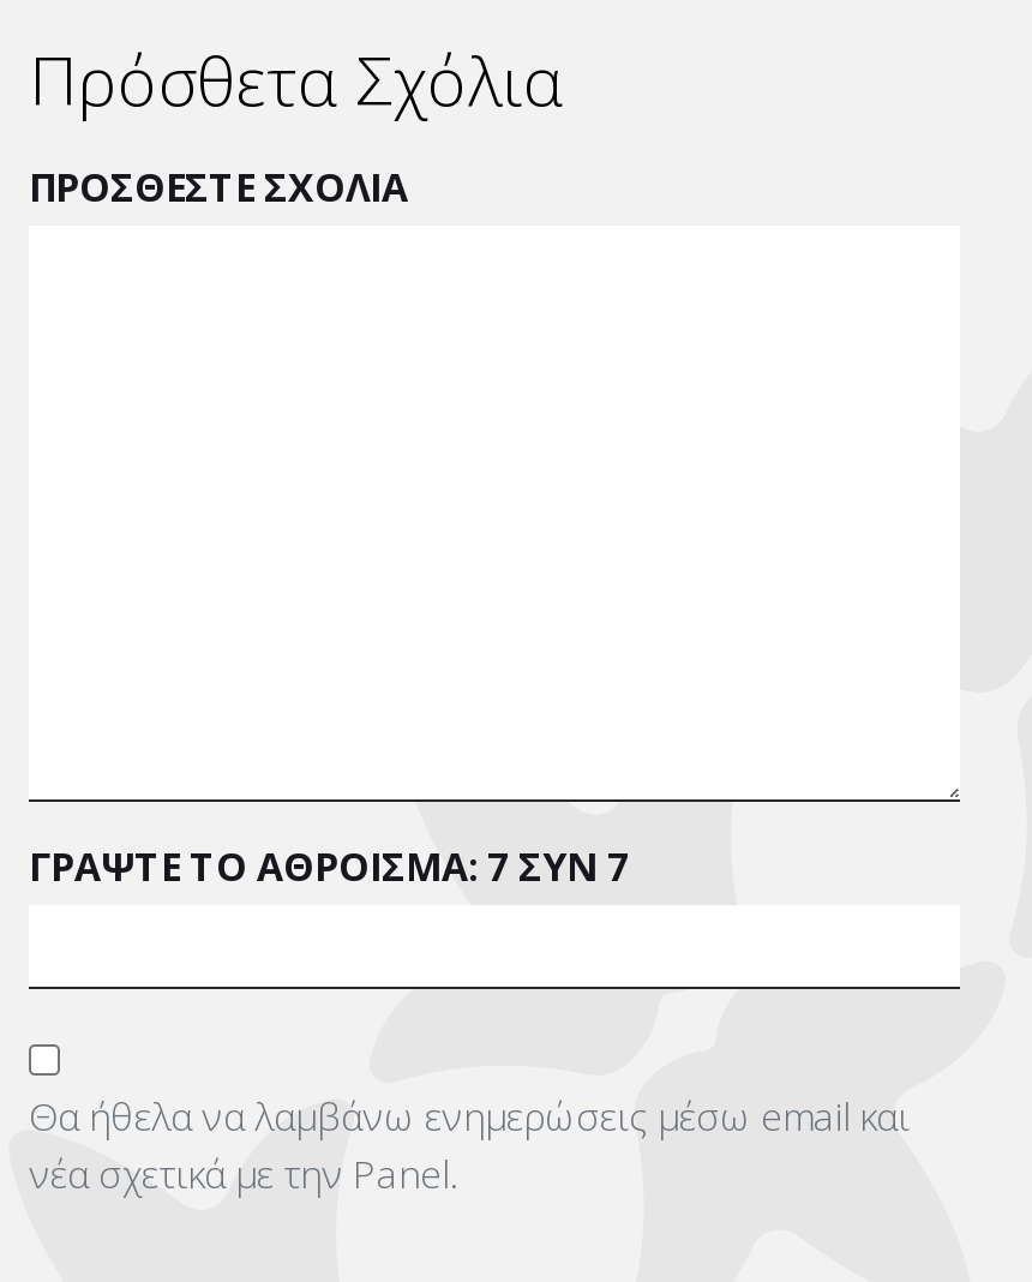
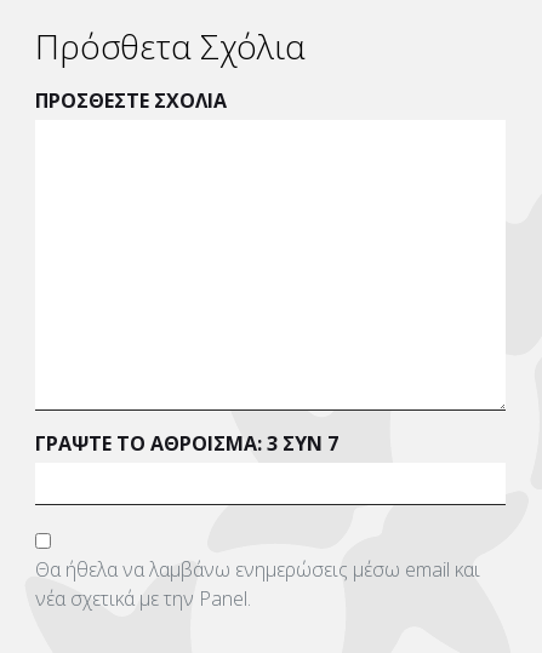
[29,841,629,893] ΓΡΆΨΤΕ ΤΟ ΆΘΡΟΙΣΜΑ: 7 ΣΥΝ 7 -> [35,430,338,457] ΓΡΆΨΤΕ ΤΟ ΆΘΡΟΙΣΜΑ: 3 ΣΥΝ 7

